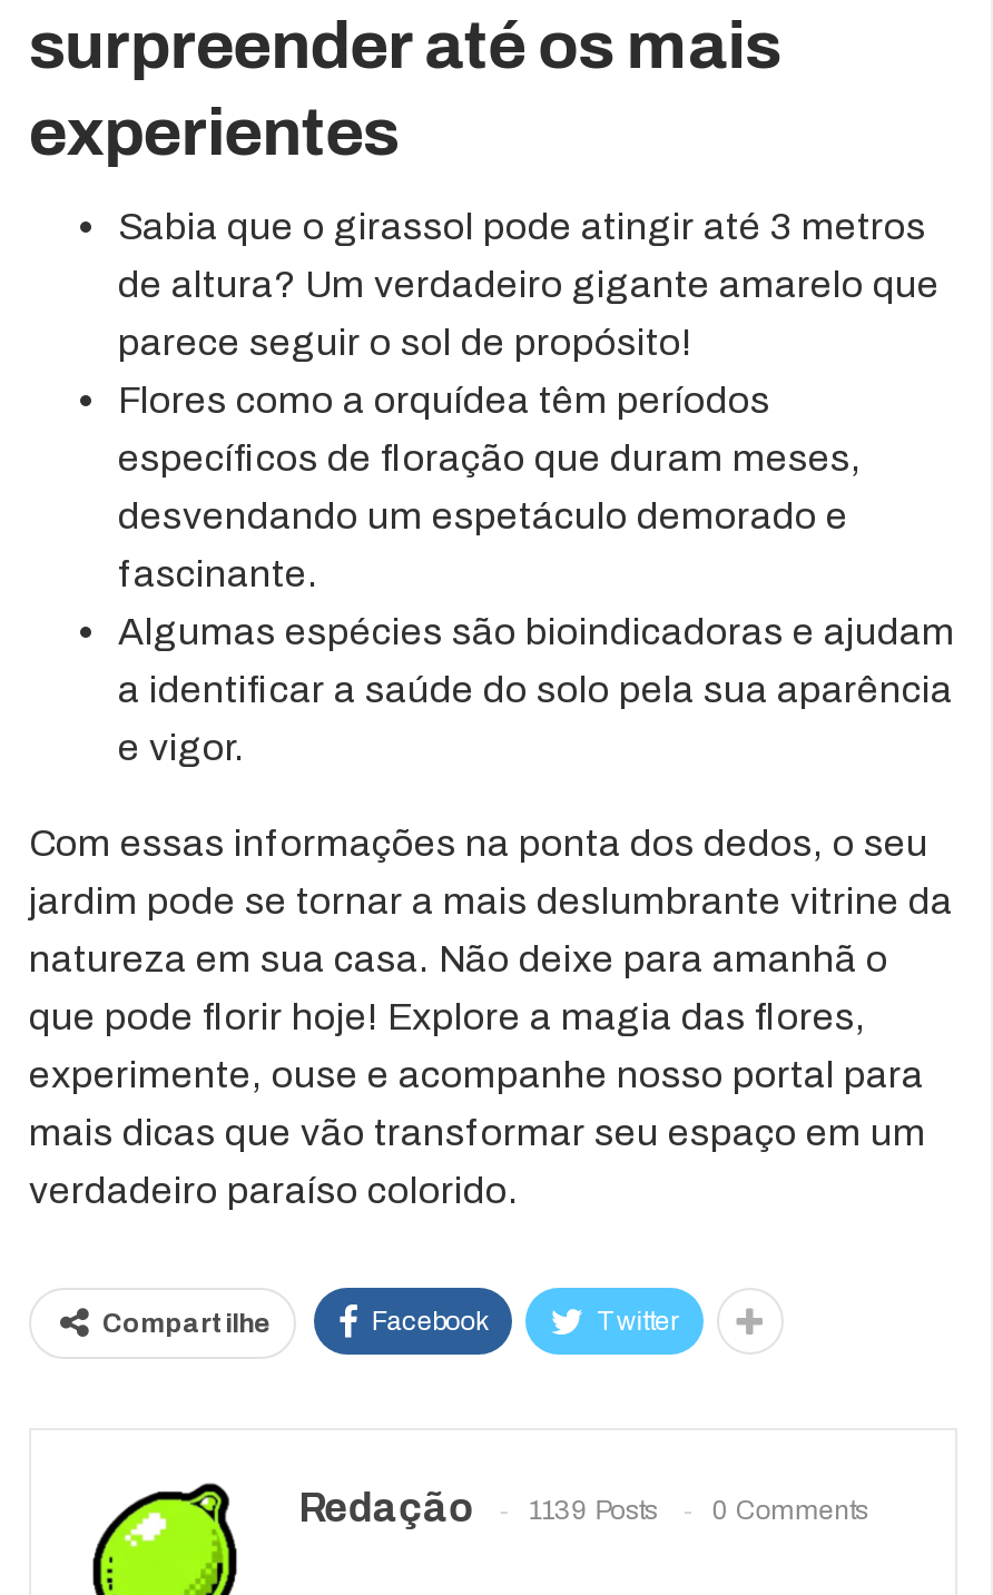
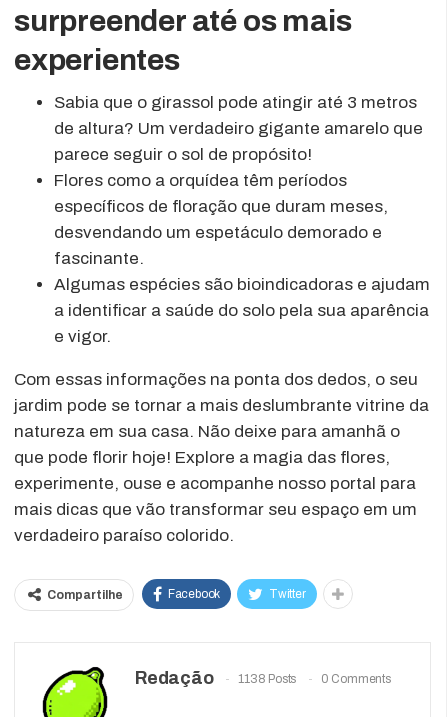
[298,1485,868,1530] Redação 1139 Posts 0 Comments -> [135,668,391,688] Redação 1138 Posts 0 Comments

